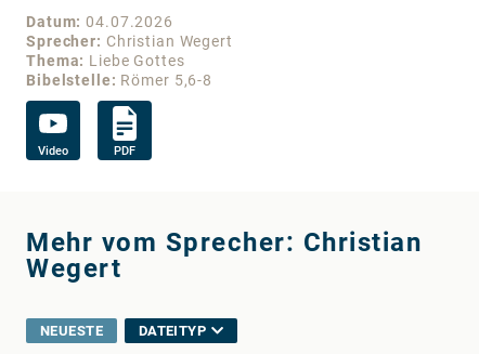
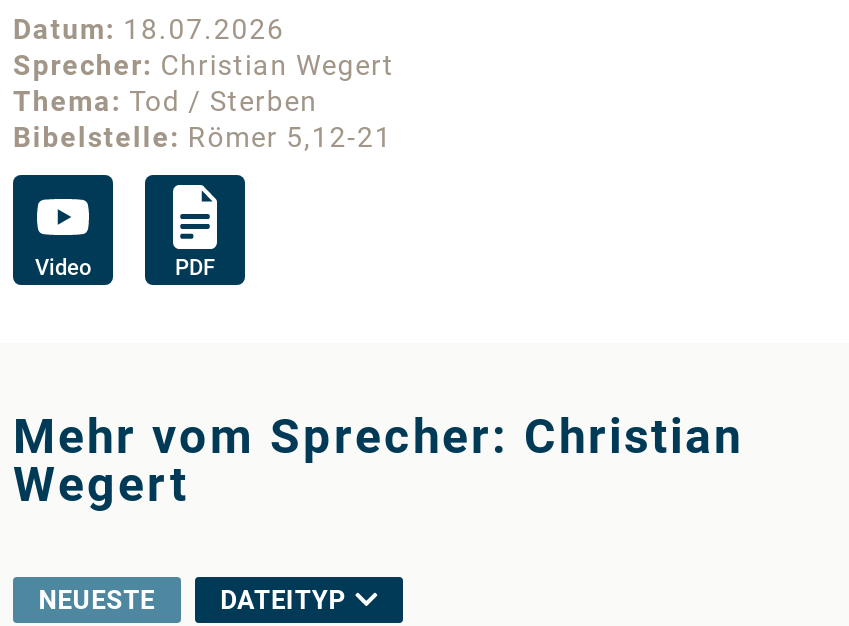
[26,13,173,31] Datum 04.07.2026 -> [13,14,285,46] Datum 18.07.2026
[26,52,212,89] Thema Liebe Gottes | Bibelstelle Römer 5,6-8 -> [13,86,393,154] Thema Tod / Sterben | Bibelstelle Römer 5,12-21

